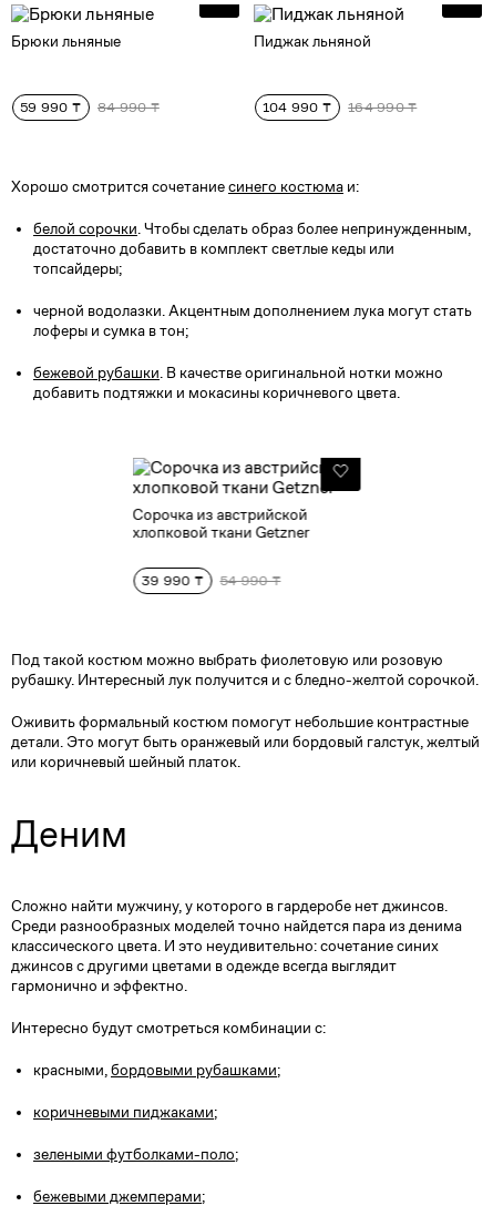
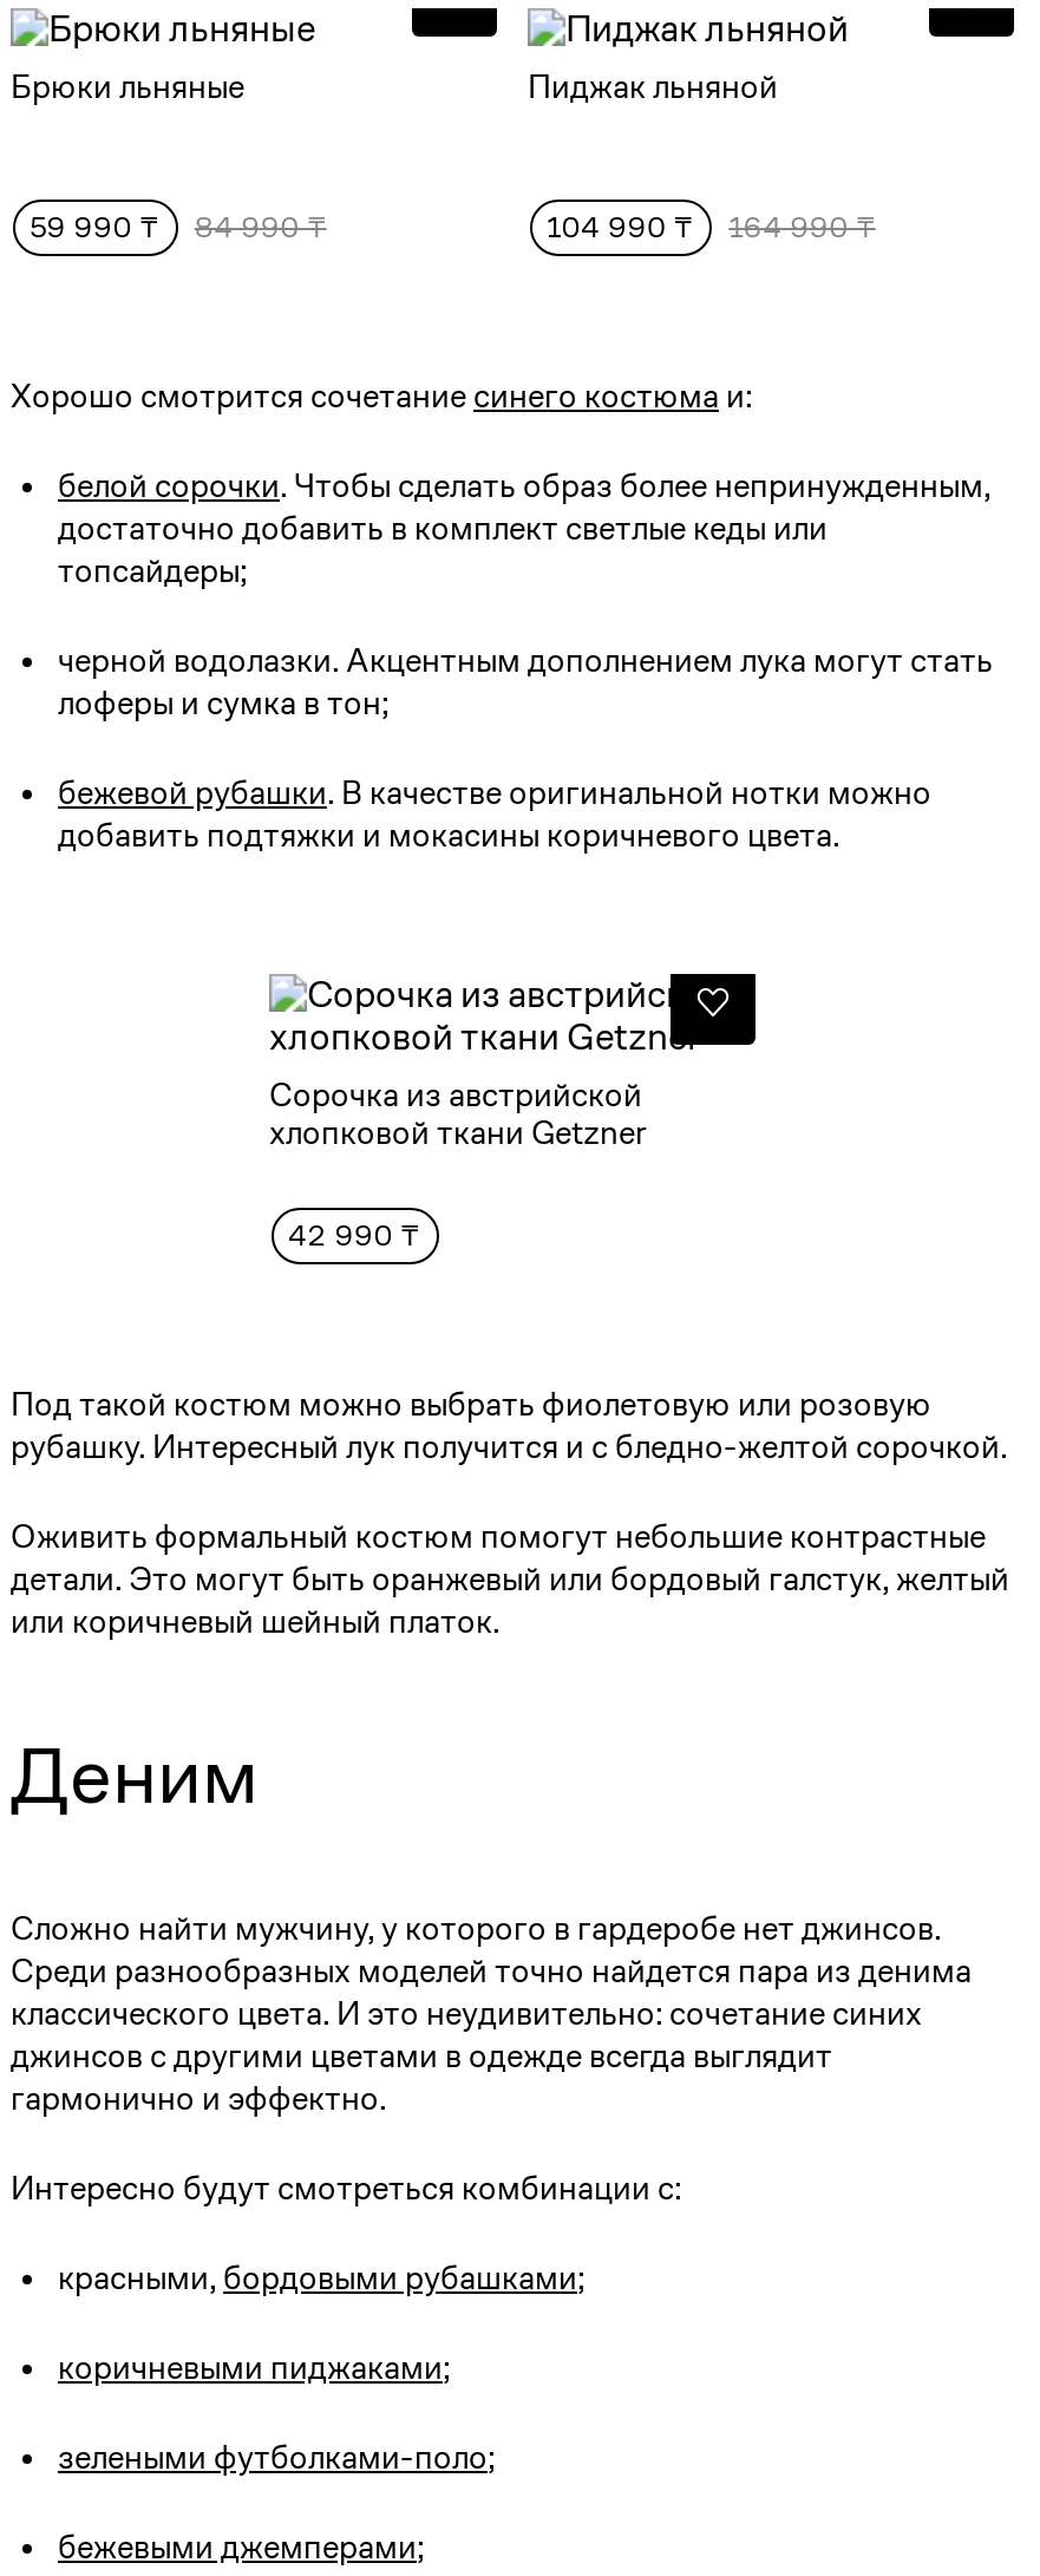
[141,573,281,589] 39 990 ₸ | 54 990 ₸ -> [288,1220,420,1253] 42 990 ₸

